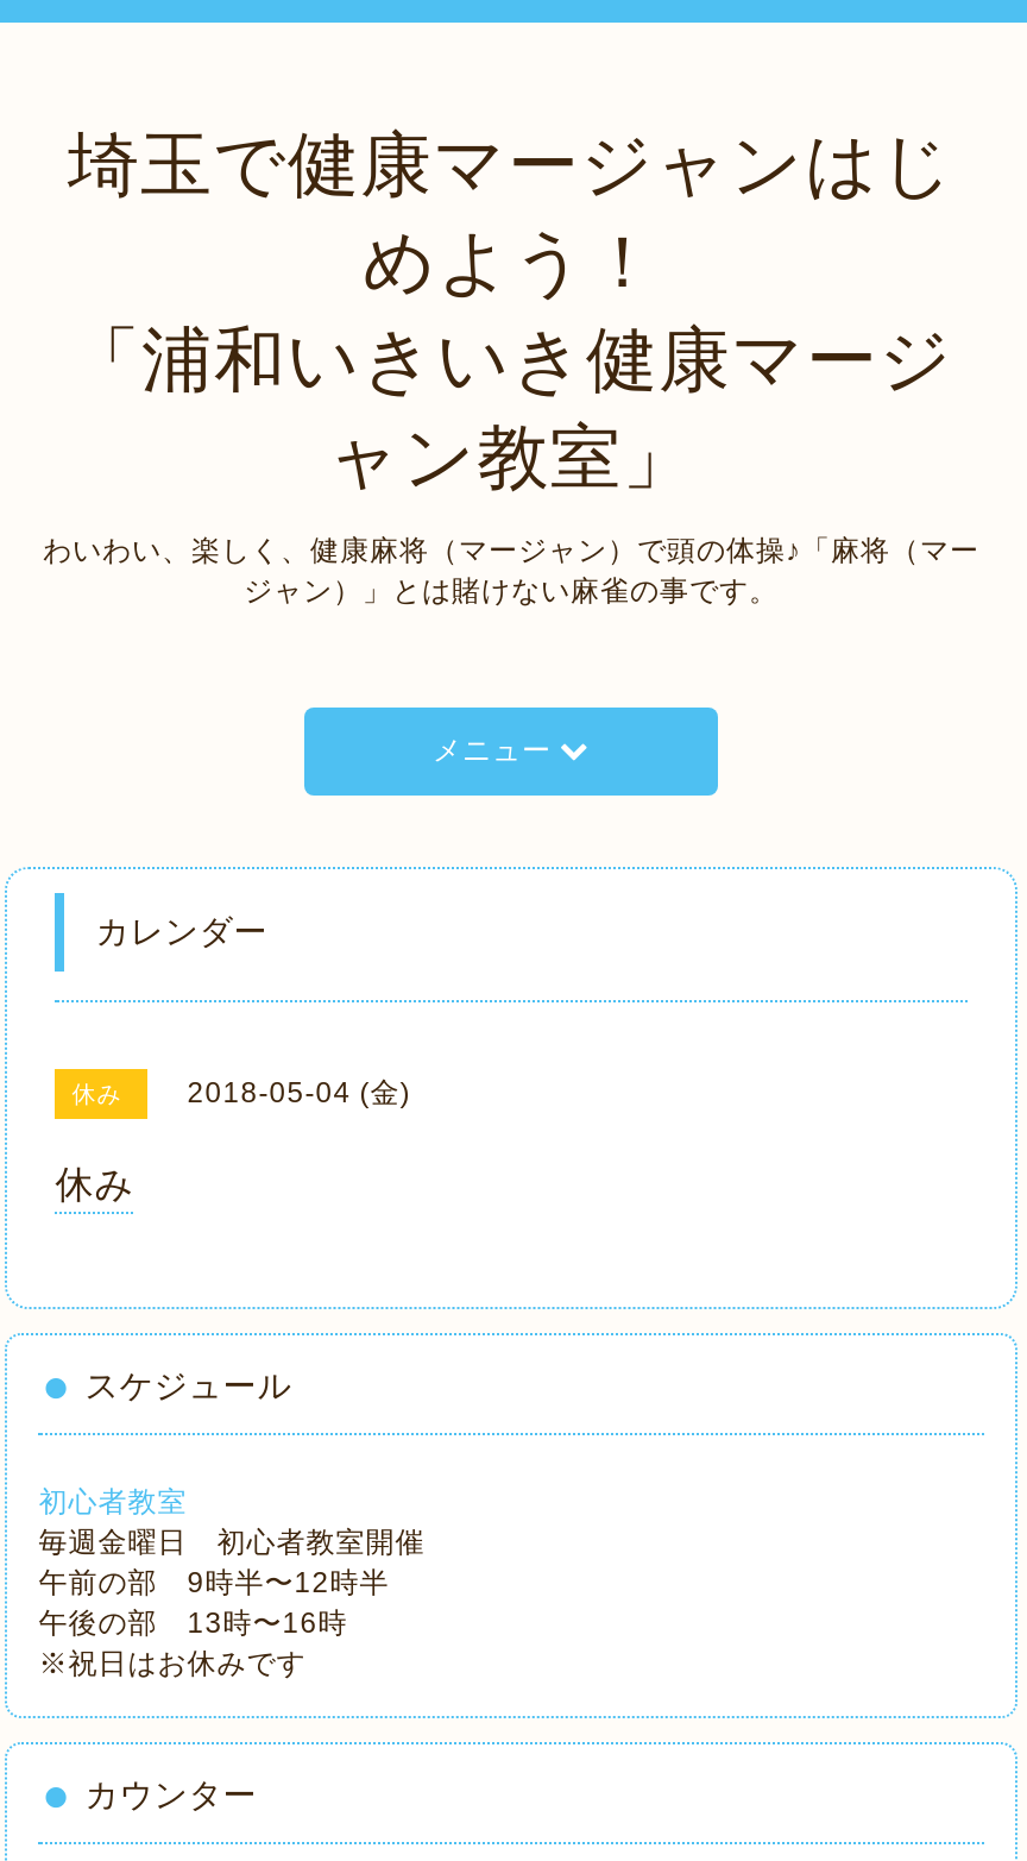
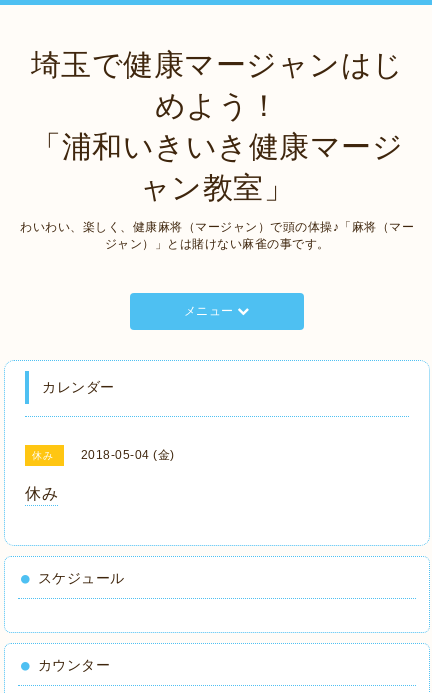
[39,1485,425,1680] 初心者教室 | 毎週金曜日 初心者教室開催 | 午前の部 9時半〜12時半 | 午後の部 13時〜16時 | ※祝日はお休みです -> none

